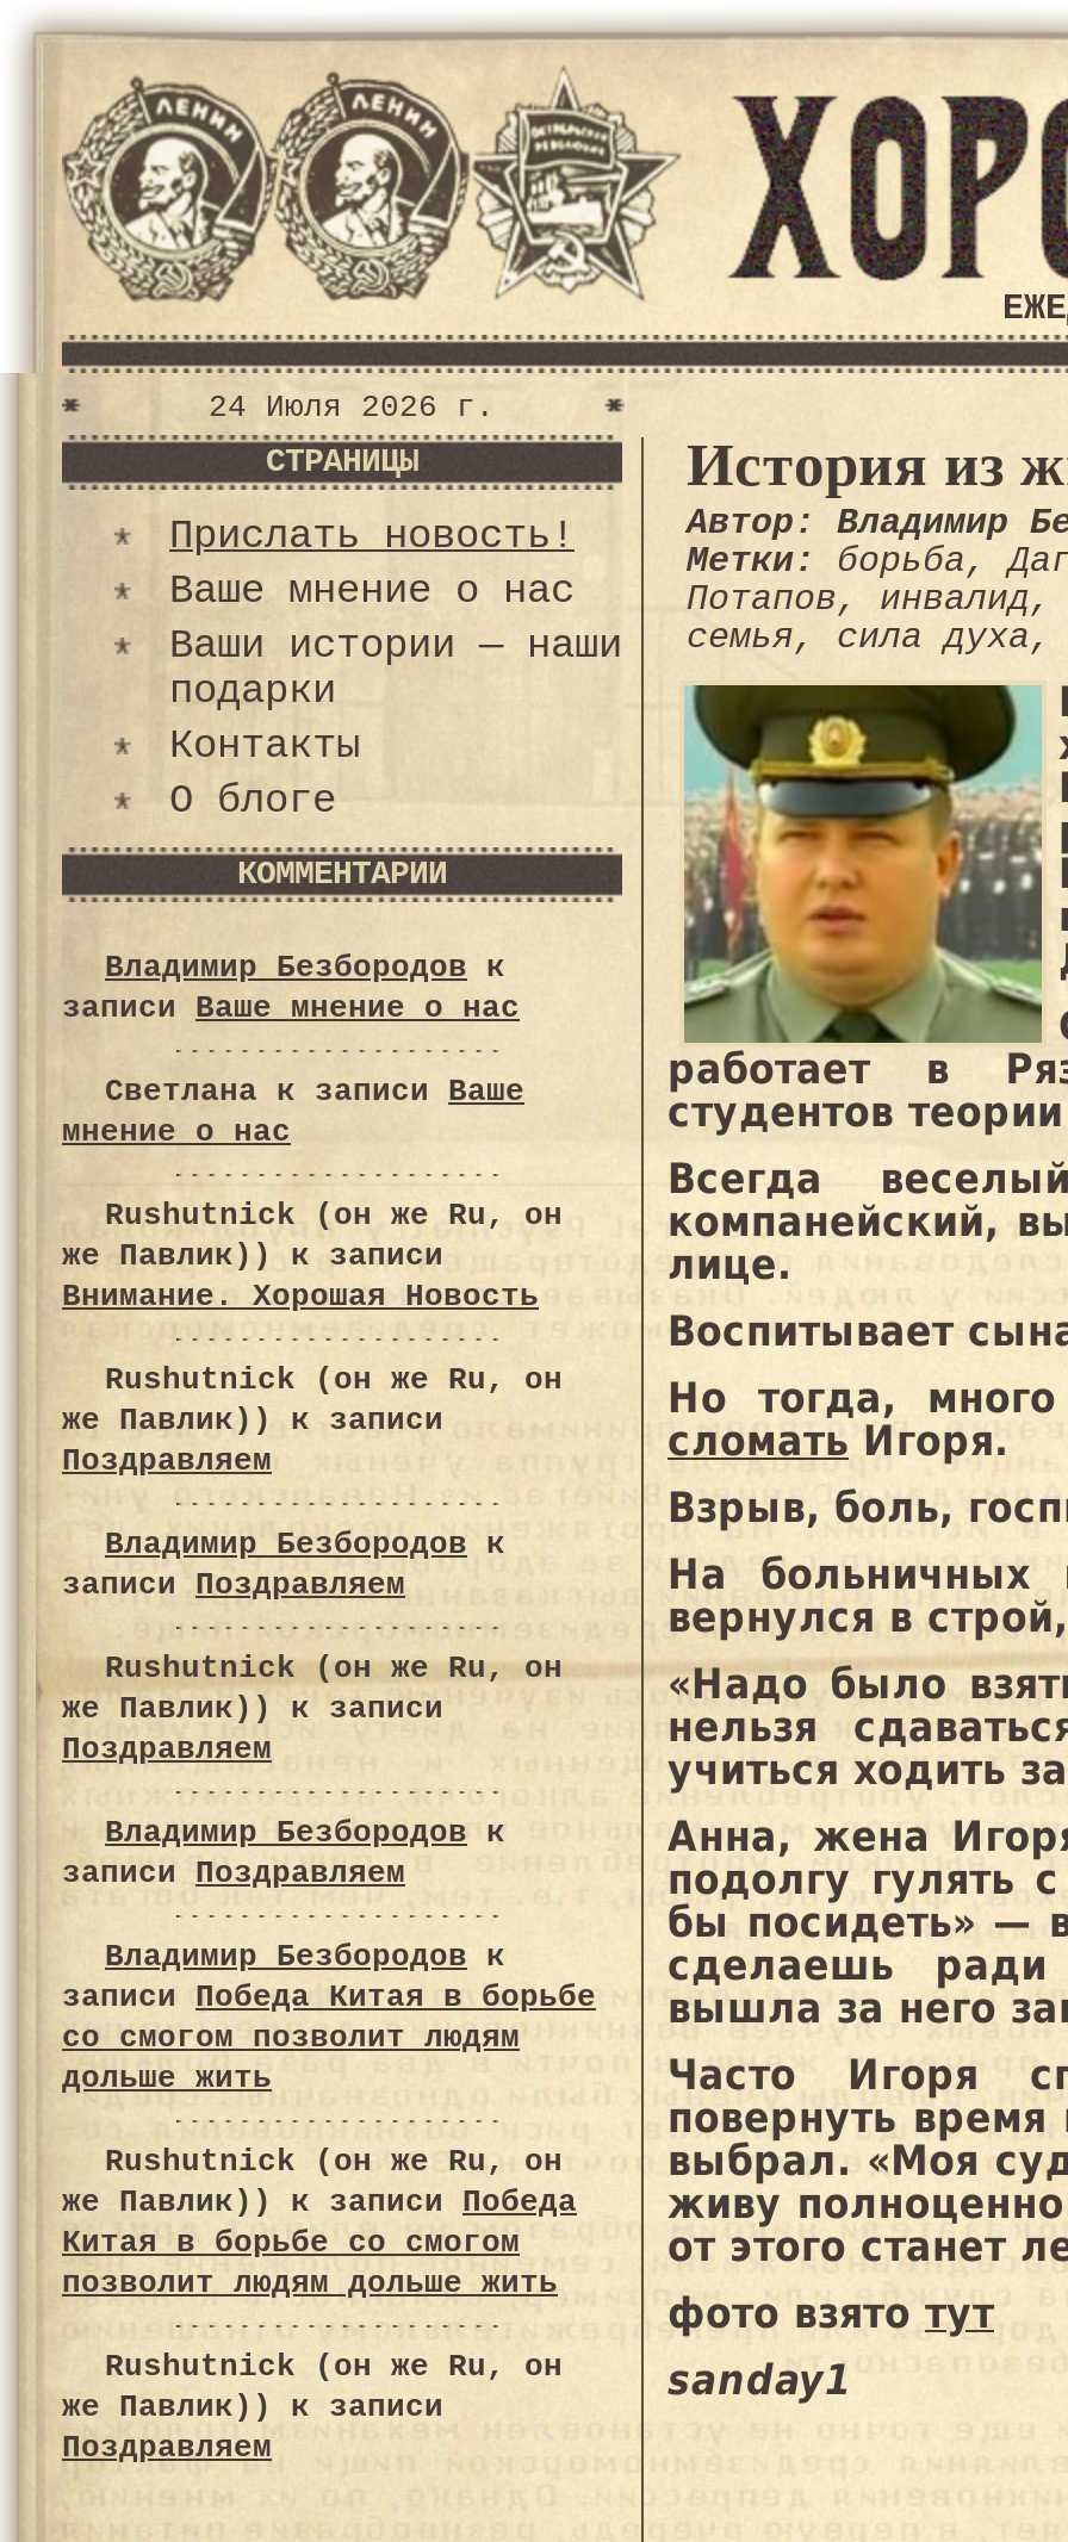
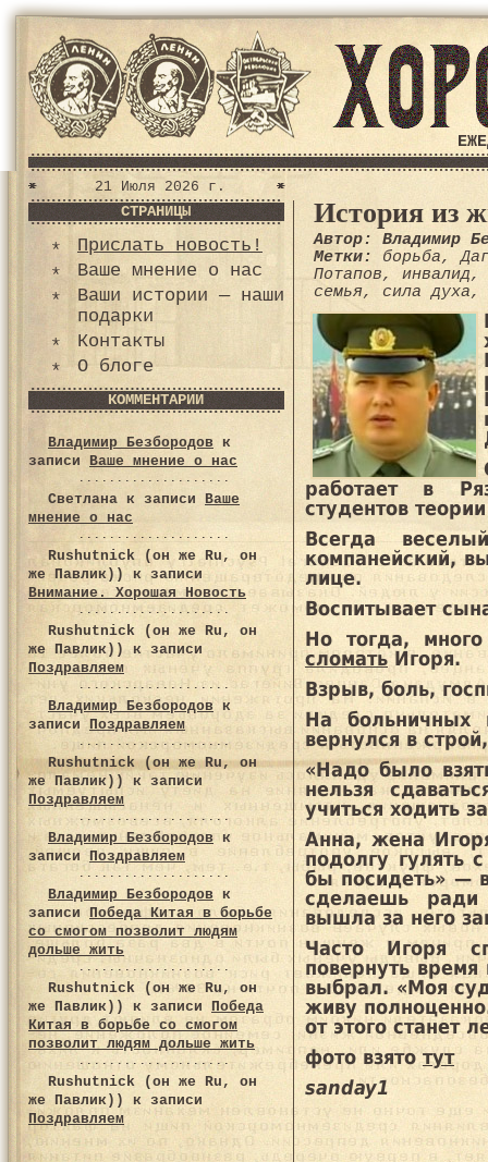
[209,390,495,425] 24 Июля 2026 г. -> [95,179,226,195] 21 Июля 2026 г.

